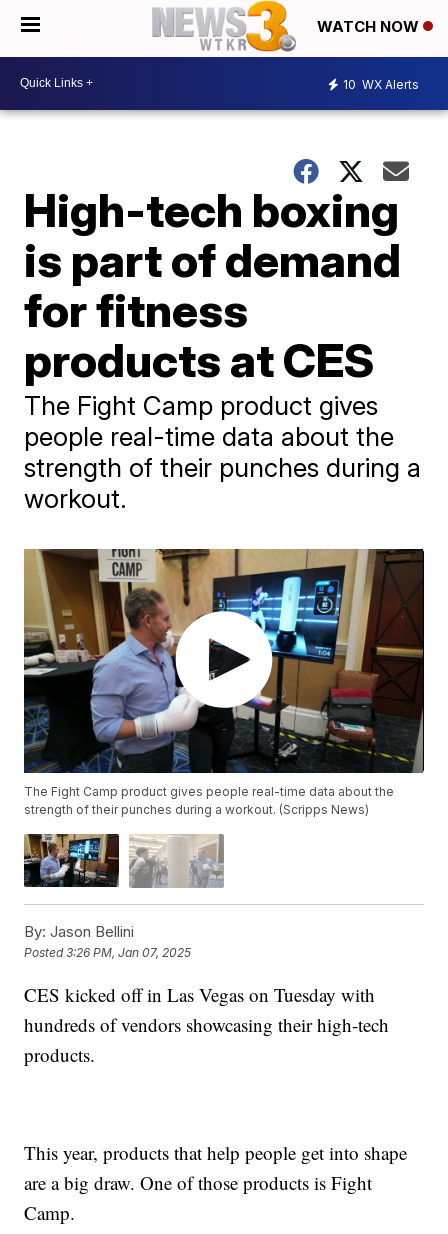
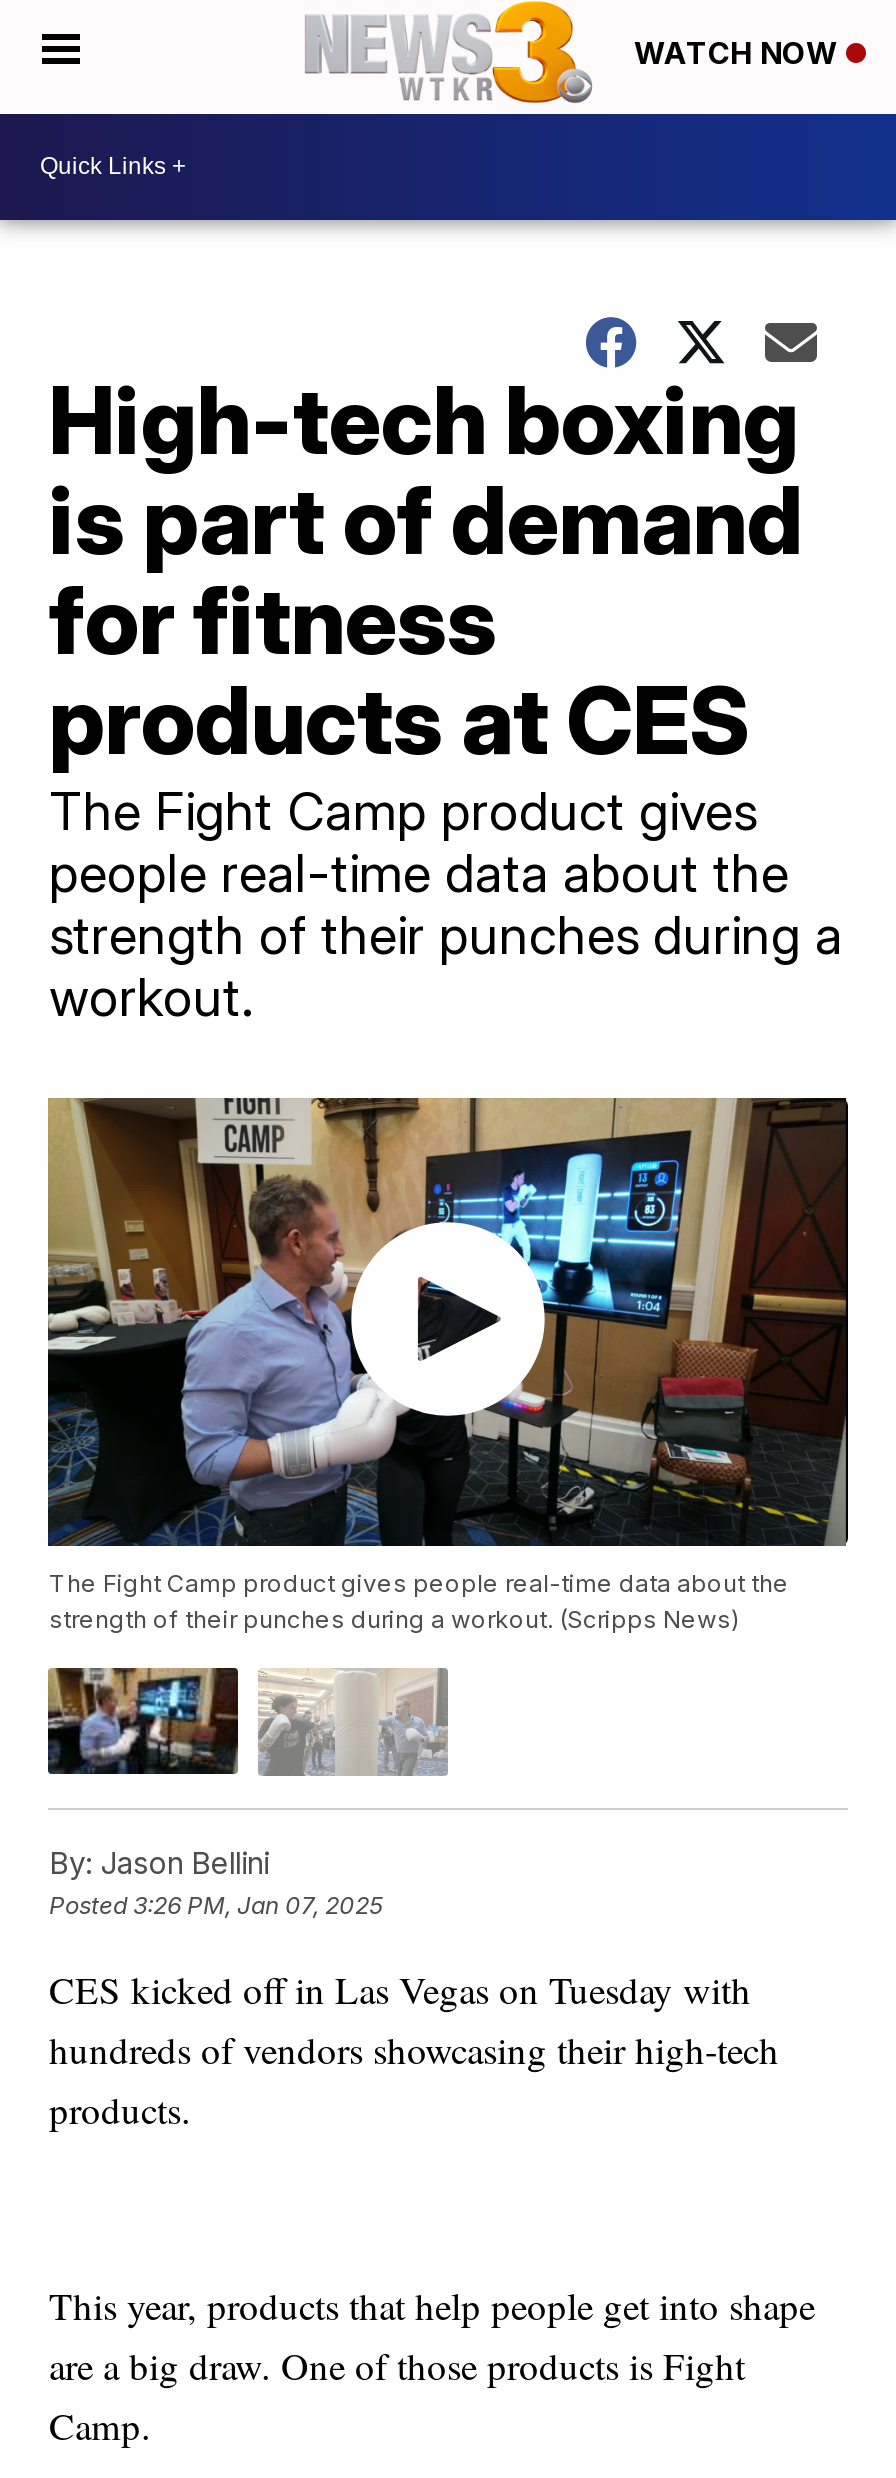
[343,77,419,92] 10 WX Alerts -> none

